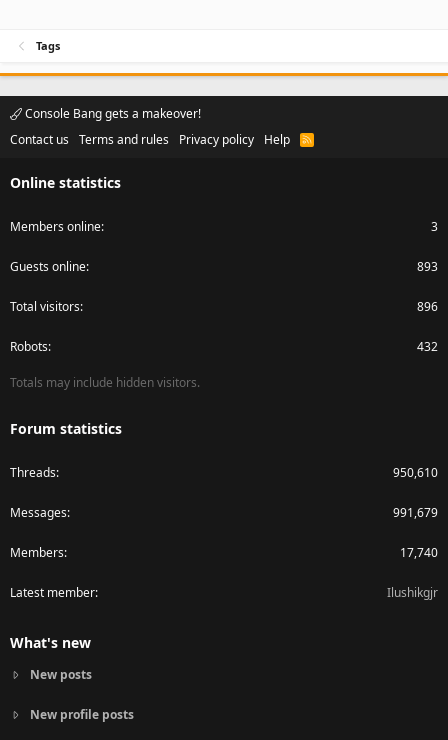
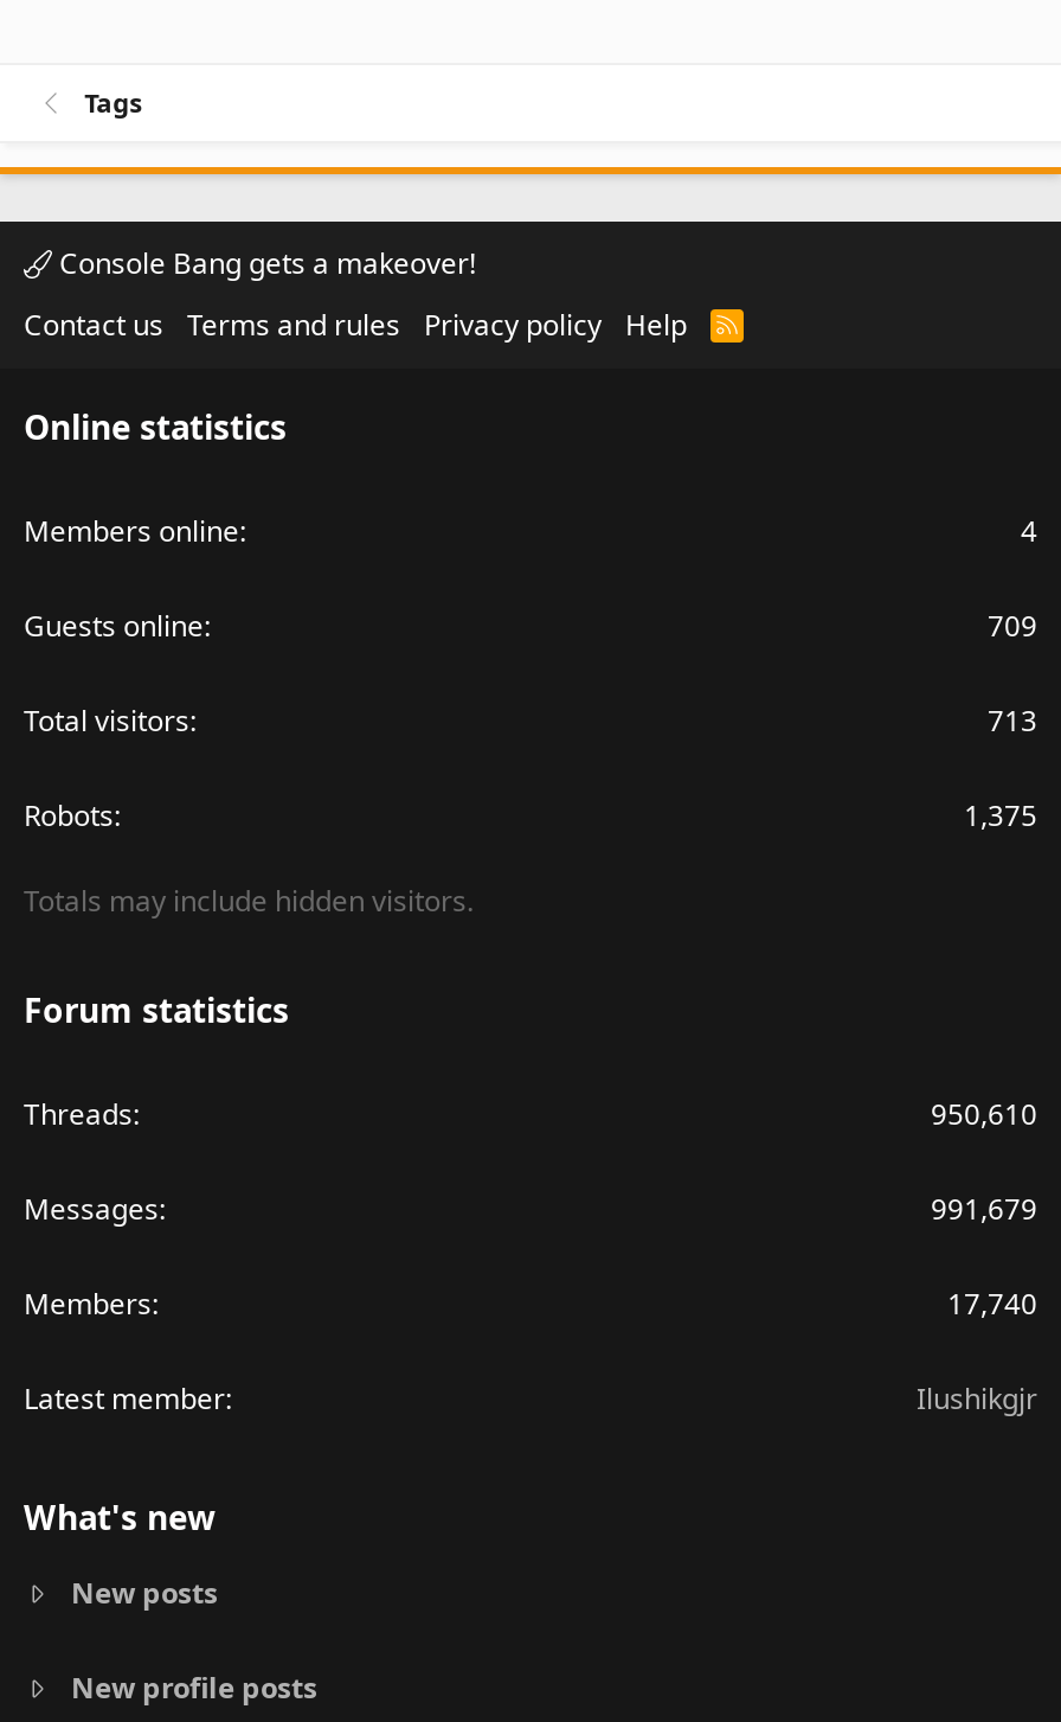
[431,218,438,235] 3 -> [1021,511,1037,551] 4
[417,258,438,275] 893 -> [988,606,1037,646] 709
[417,298,438,315] 896 -> [988,701,1037,741] 713
[417,338,438,355] 432 -> [964,795,1037,836] 1,375

